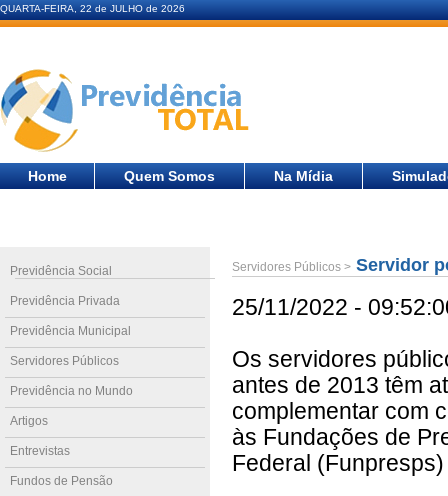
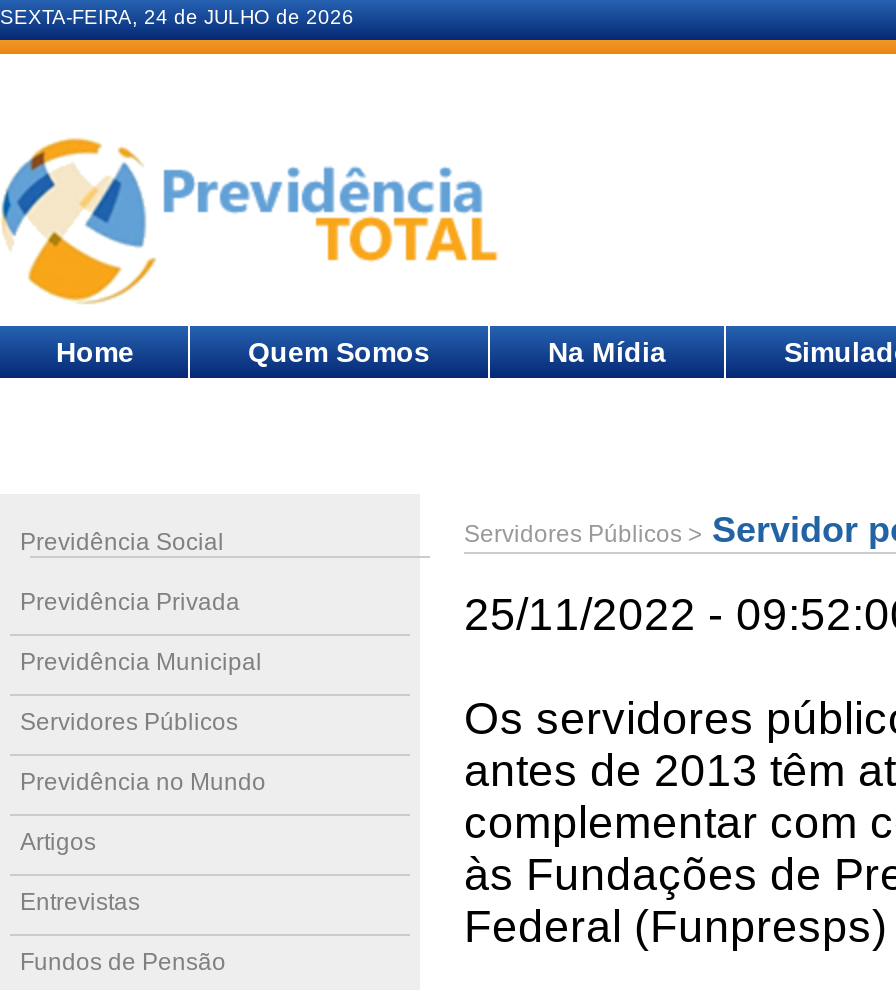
[0,3,185,14] QUARTA-FEIRA, 22 de JULHO de 2026 -> [0,6,354,28] SEXTA-FEIRA, 24 de JULHO de 2026

